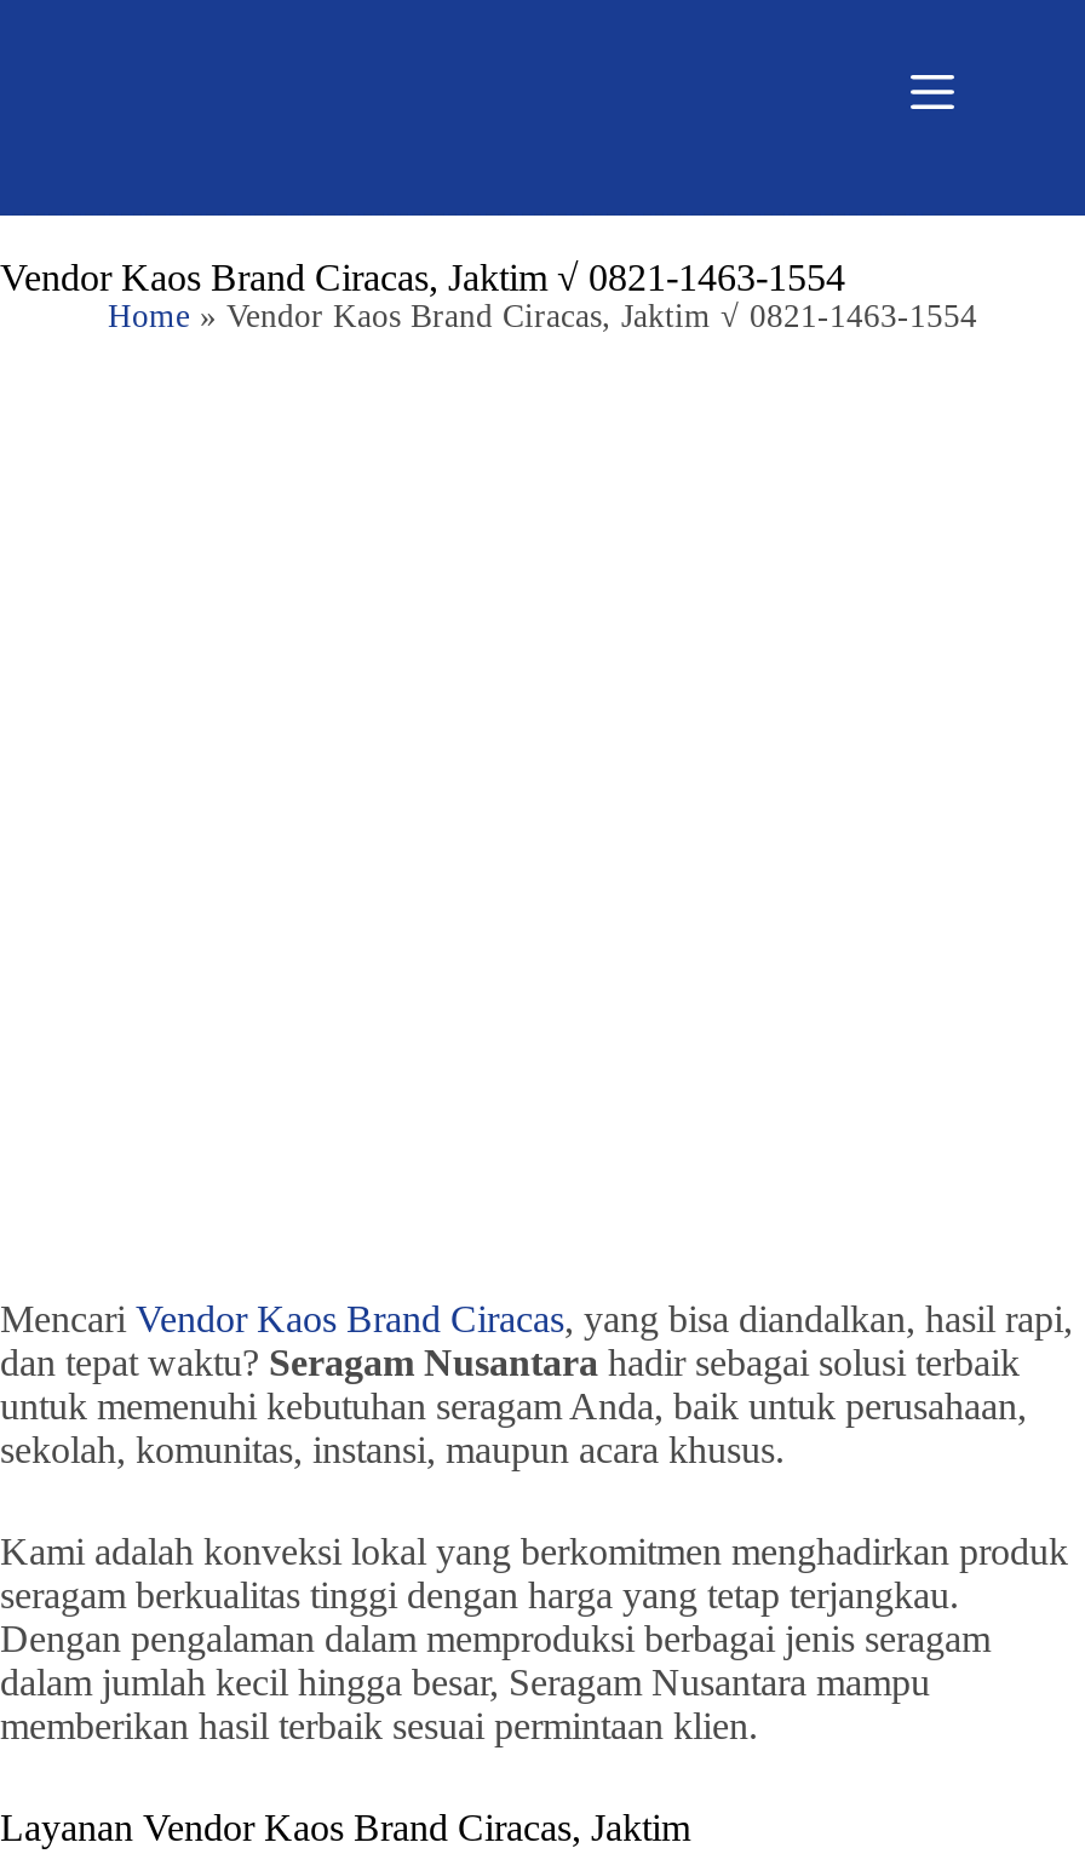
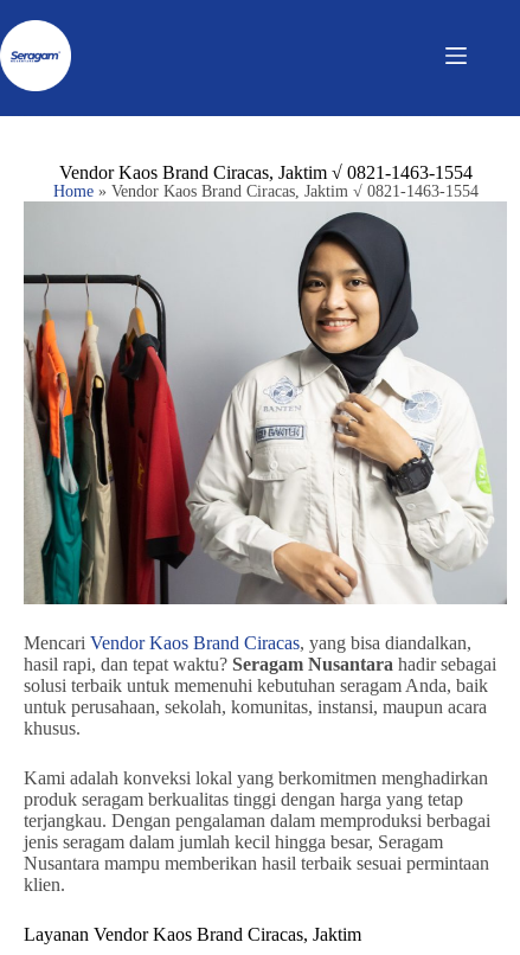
none -> [4,19,72,92] [image]
none -> [23,201,508,605] [image]

